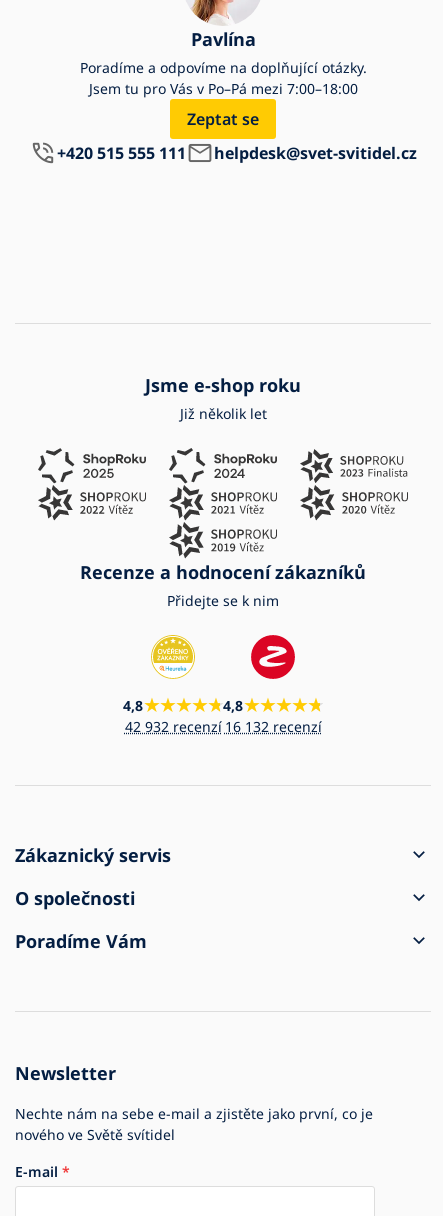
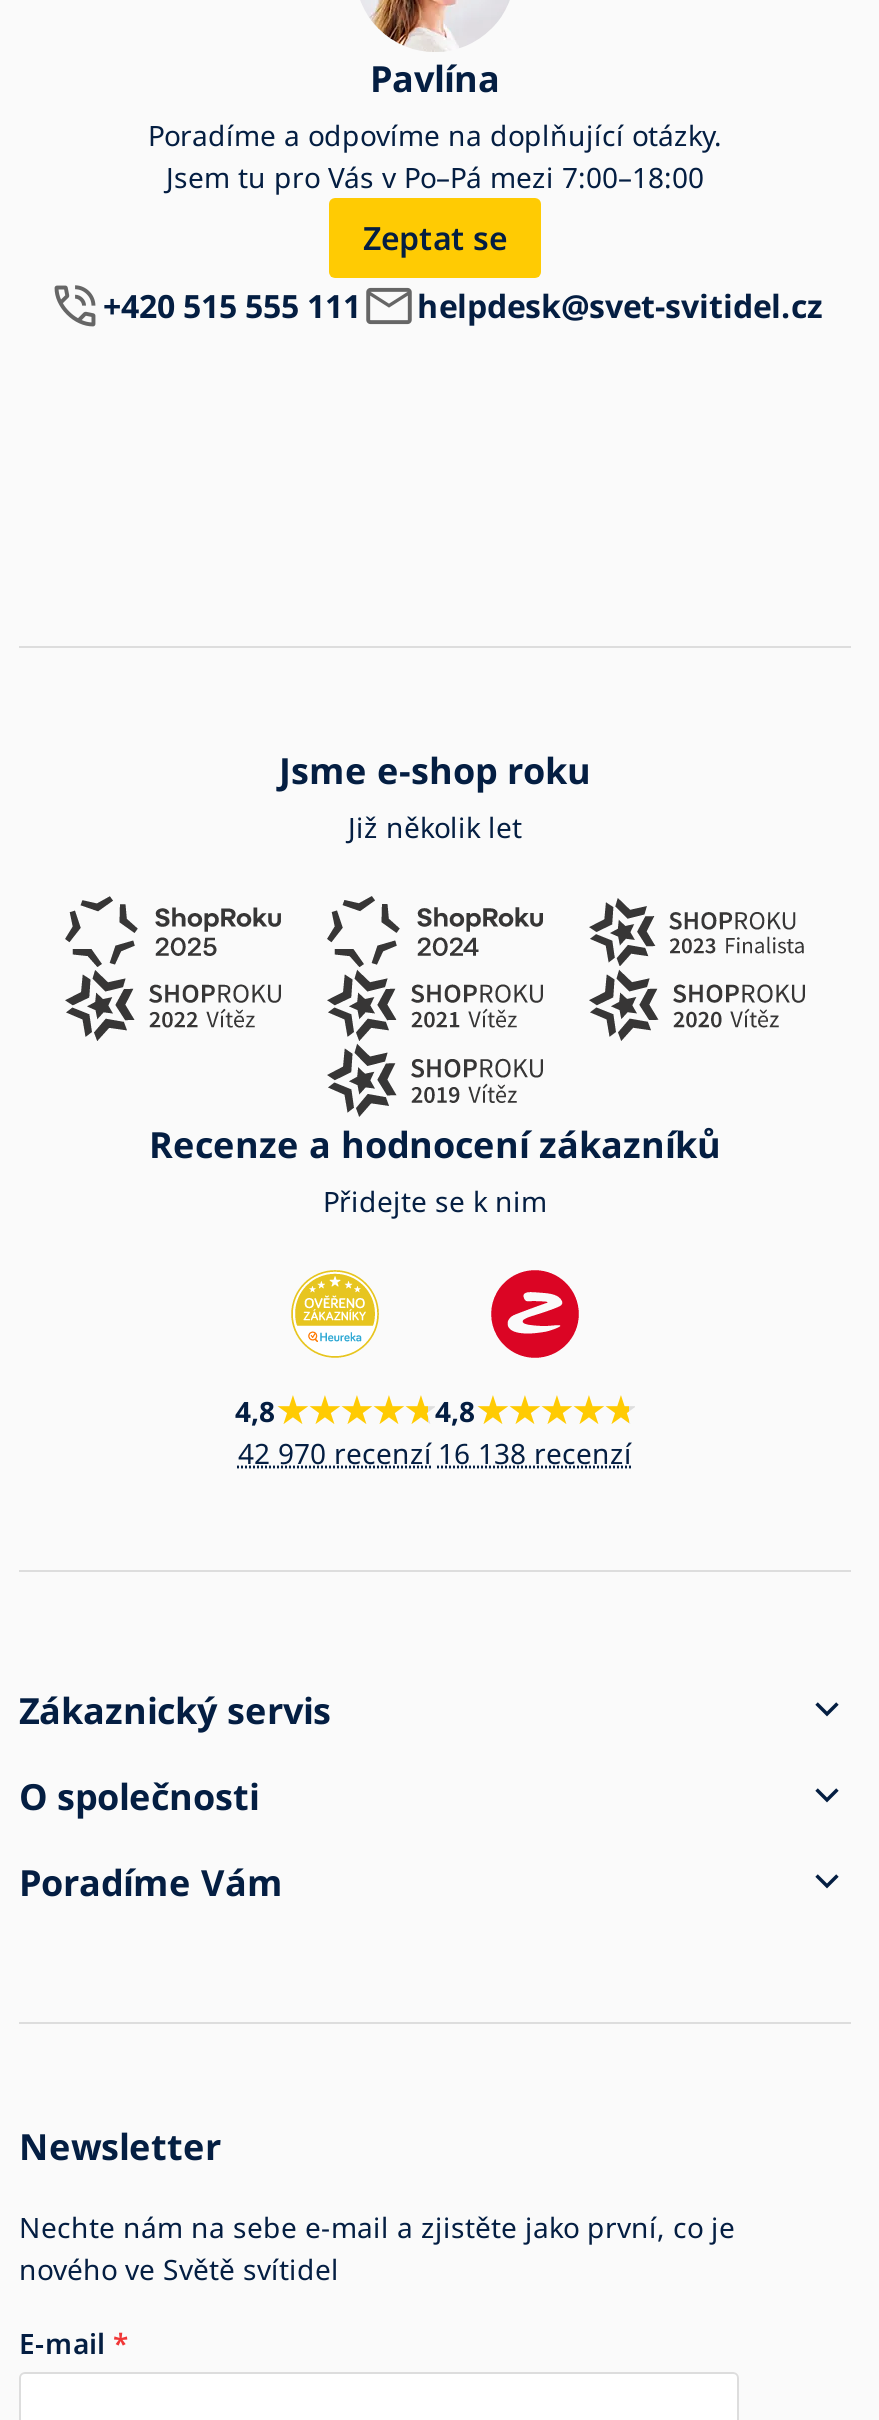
[124,717,221,736] 42 932 recenzí -> [238,1433,432,1471] 42 970 recenzí
[224,717,321,736] 16 132 recenzí -> [438,1433,632,1471] 16 138 recenzí

